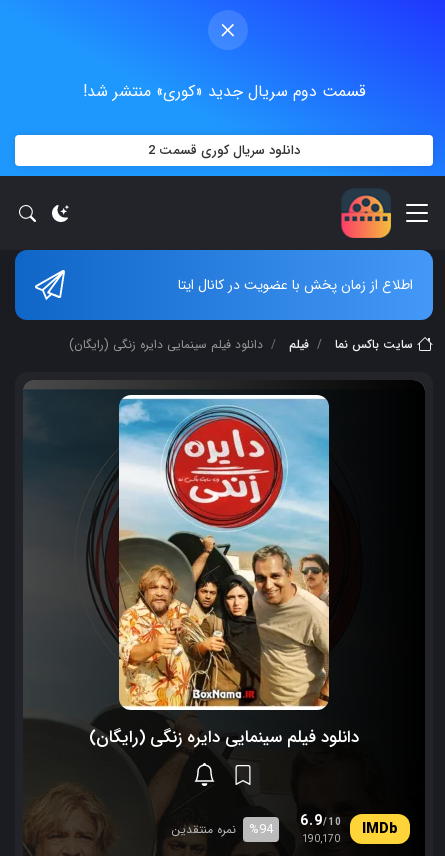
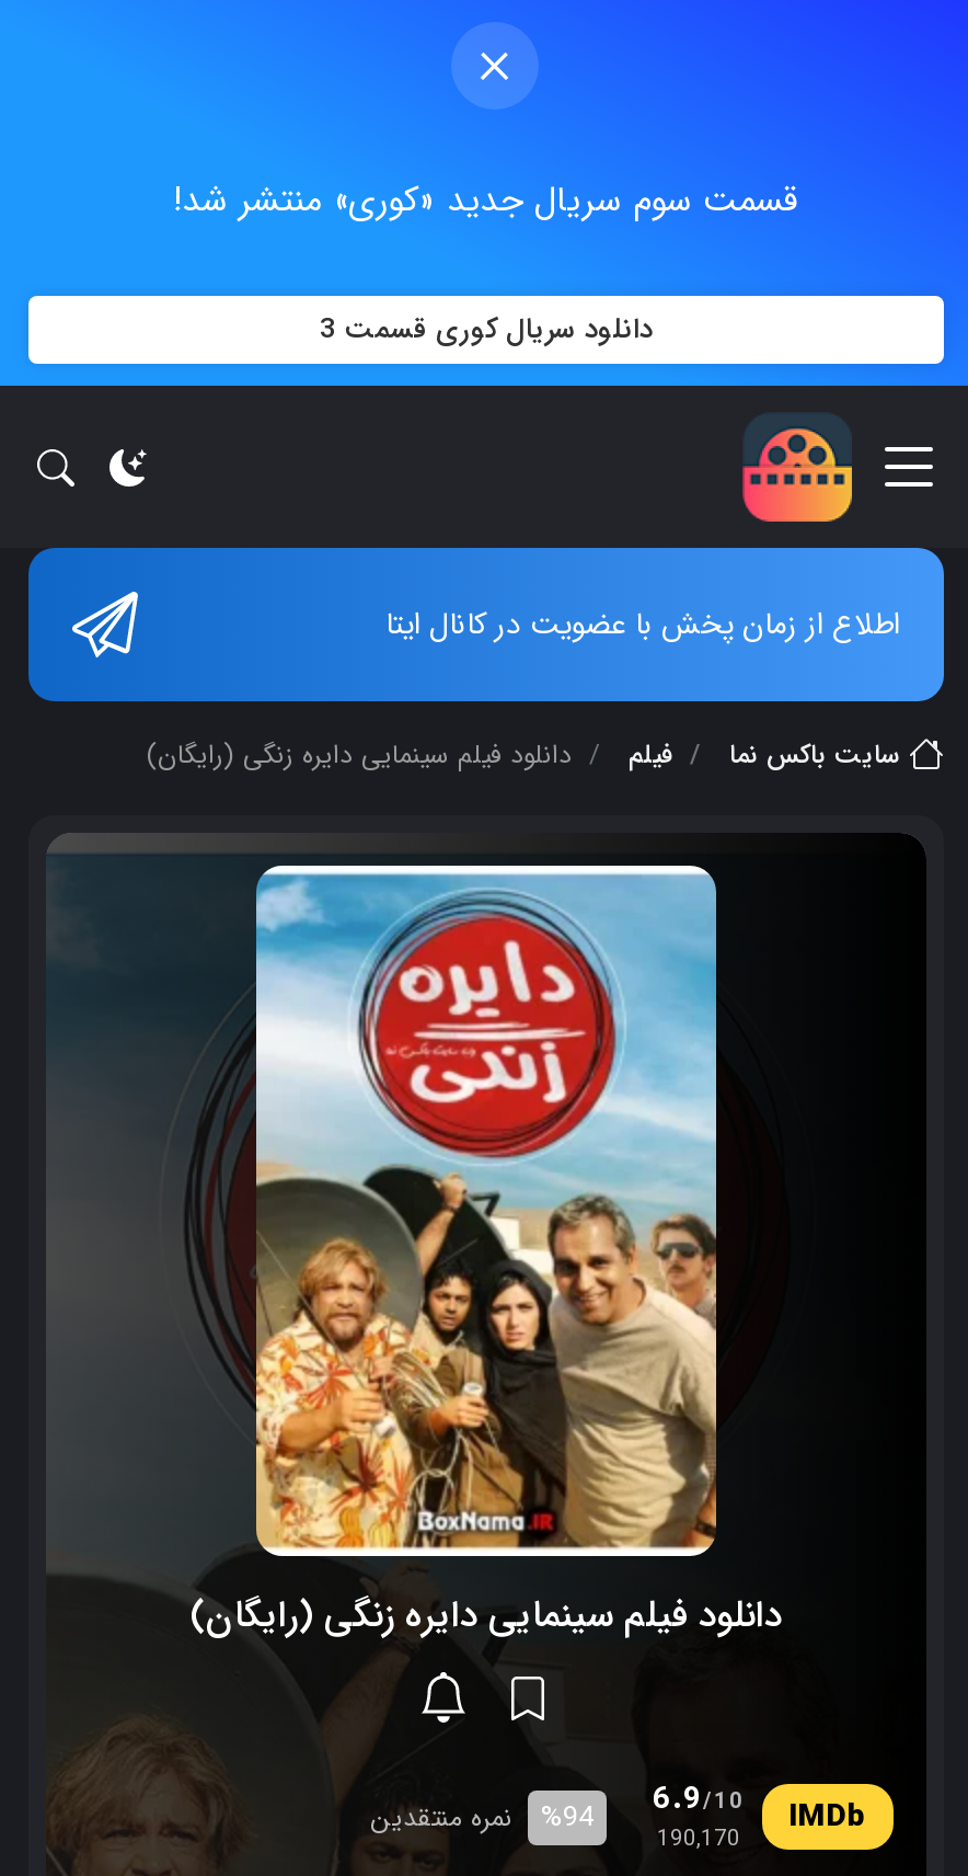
[82,79,365,104] قسمت دوم سریال جدید «کوری» منتشر شد! -> [173,173,799,228] قسمت سوم سریال جدید «کوری» منتشر شد!
[155,140,300,161] دانلود سریال کوری قسمت 2 -> [335,307,653,353] دانلود سریال کوری قسمت 3

